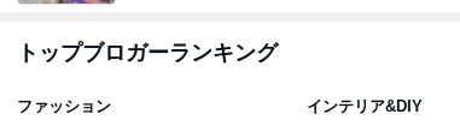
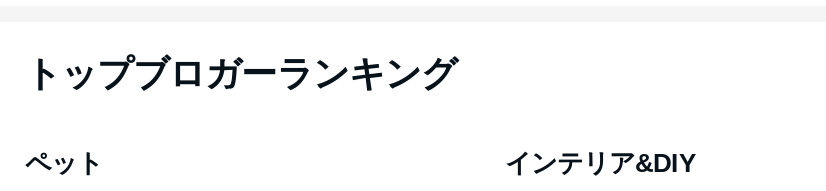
[17,98,111,116] ファッション -> [25,149,103,179] ペット

